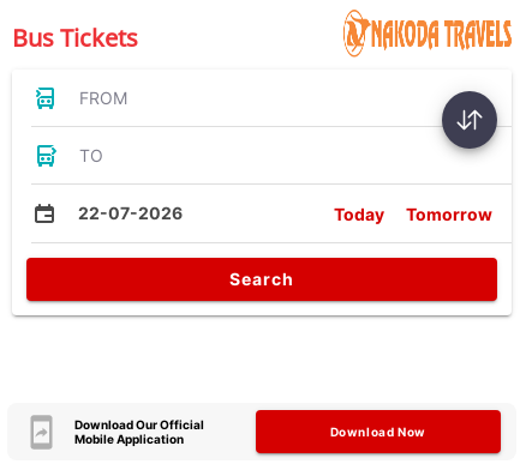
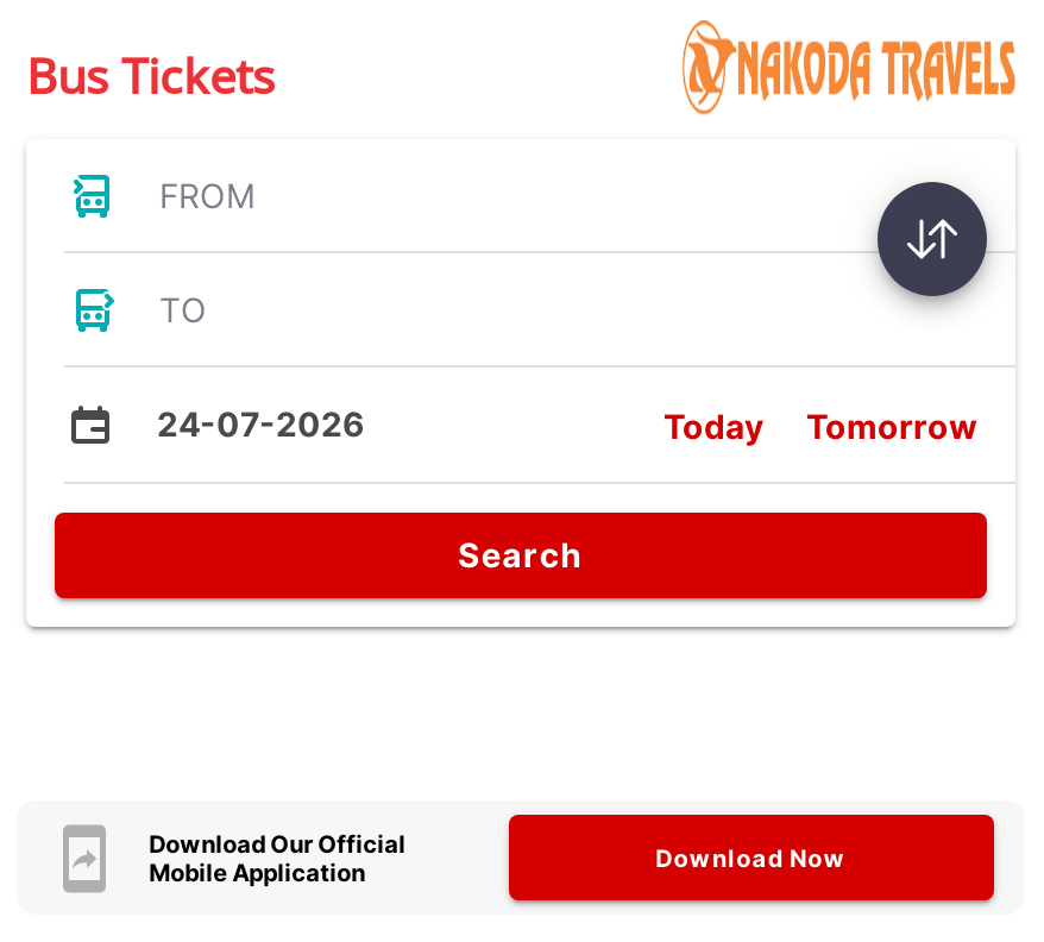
[78,203,183,223] 22-07-2026 -> [157,403,364,444] 24-07-2026

